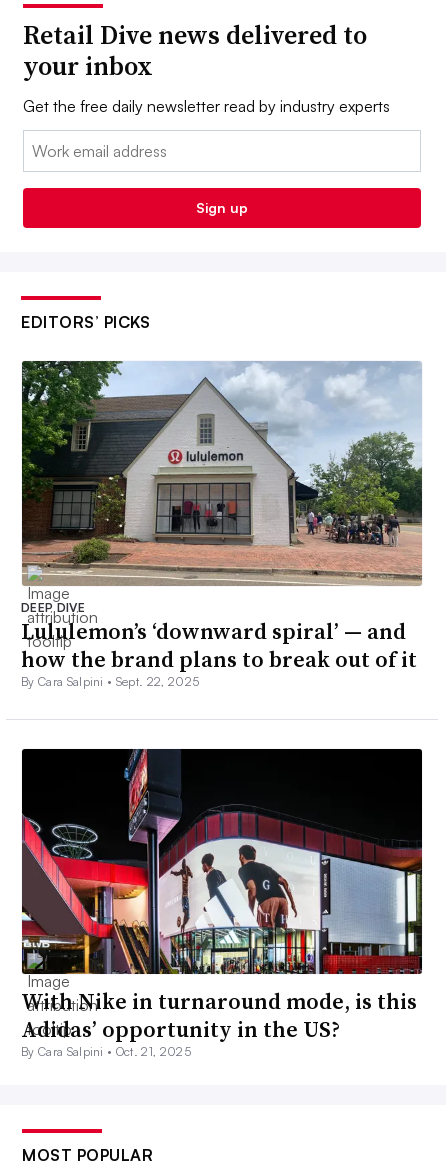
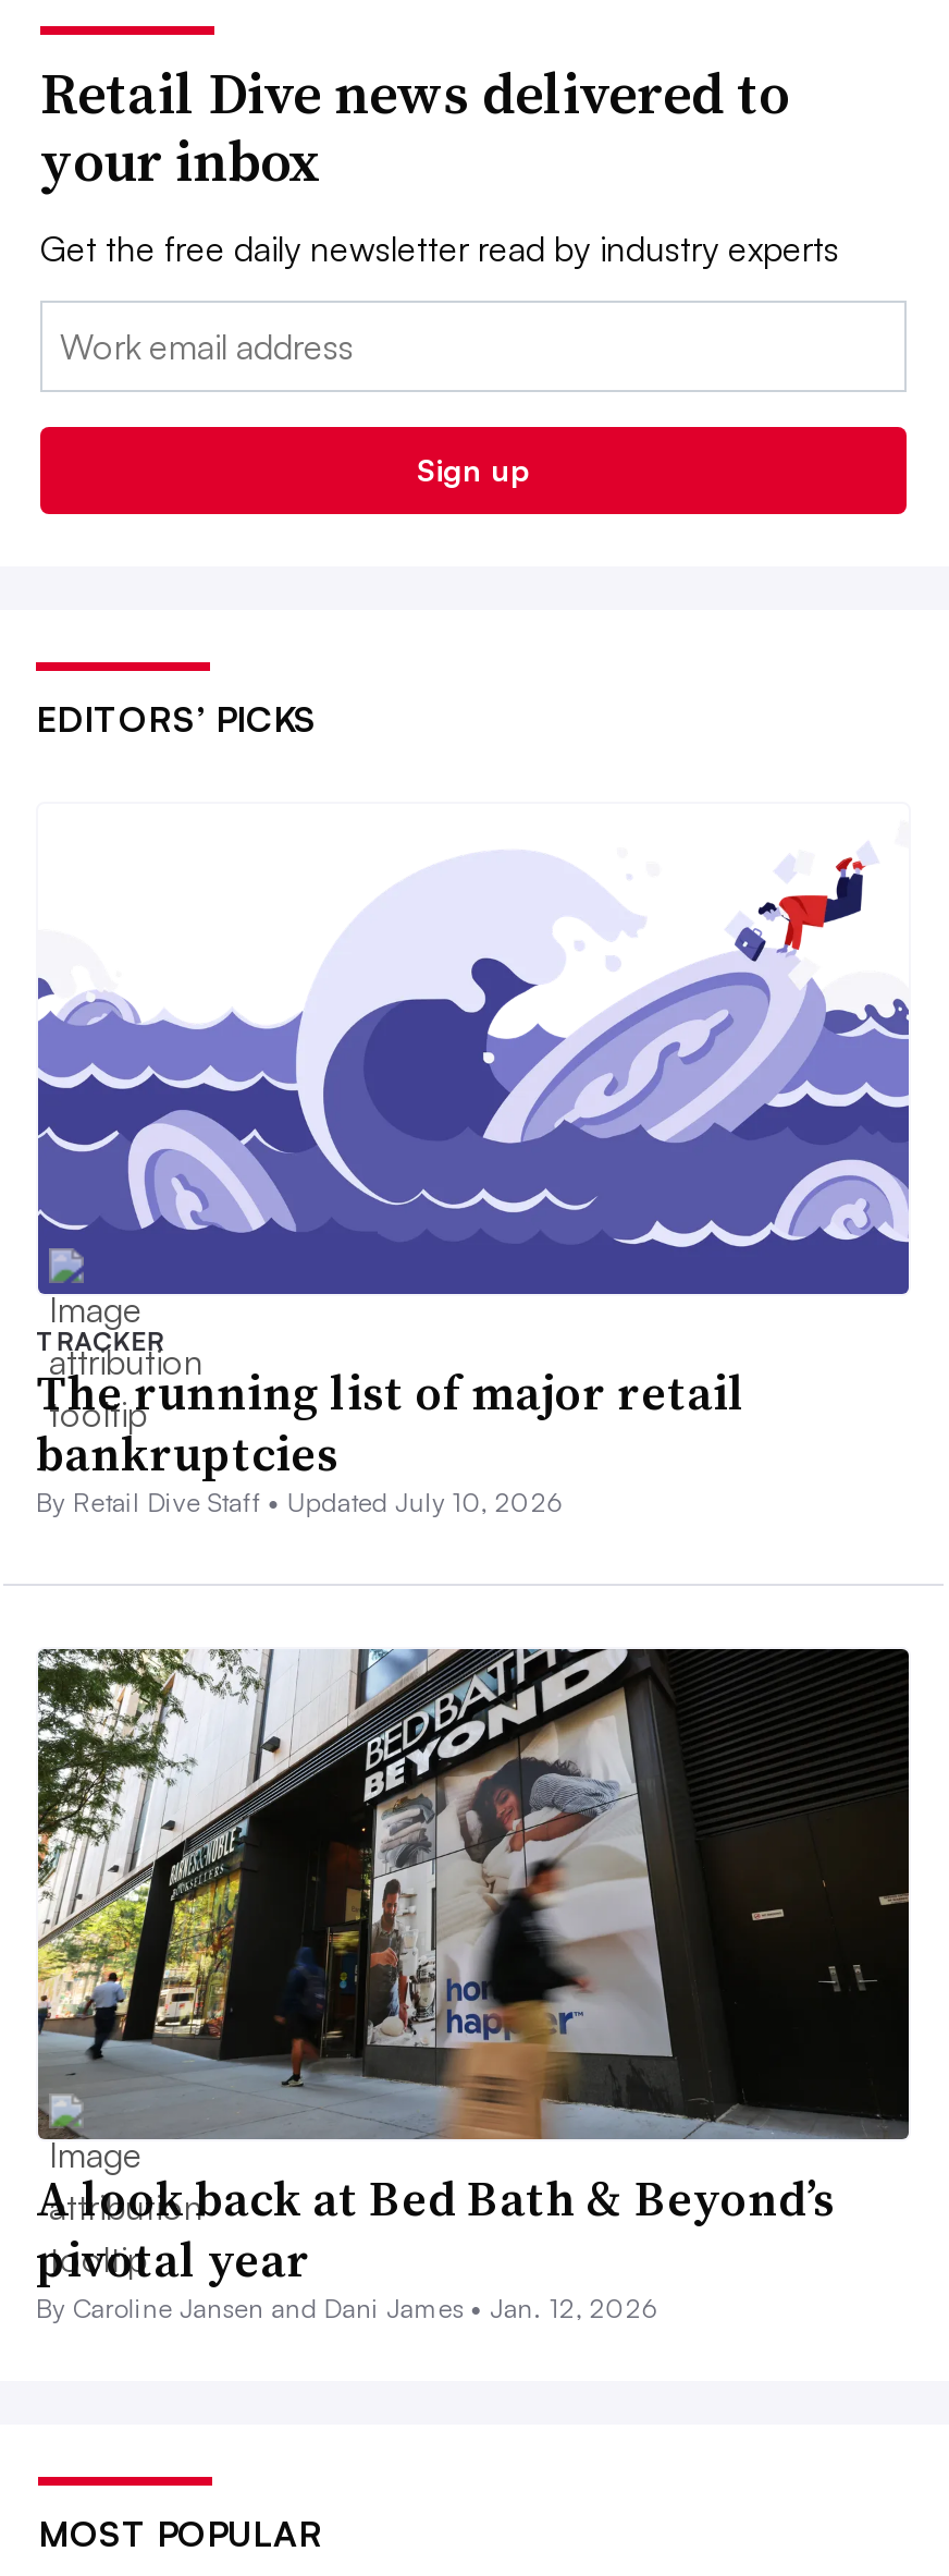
[21,360,423,689] [image] | DEEP DIVE | Lululemon’s ‘downward spiral’ — and | how the brand plans to break out of it | By Cara Salpini • Sept. 22, 2025 -> [36,804,911,1518] [image] | TRACKER | The running list of major retail | bankruptcies | By Retail Dive Staff • Updated July 10, 2026
[21,748,423,1059] [image] | With Nike in turnaround mode, is this | Adidas’ opportunity in the US? | By Cara Salpini • Oct. 21, 2025 -> [36,1647,911,2324] [image] | A look back at Bed Bath & Beyond’s | pivotal year | By Caroline Jansen and Dani James • Jan. 12, 2026

